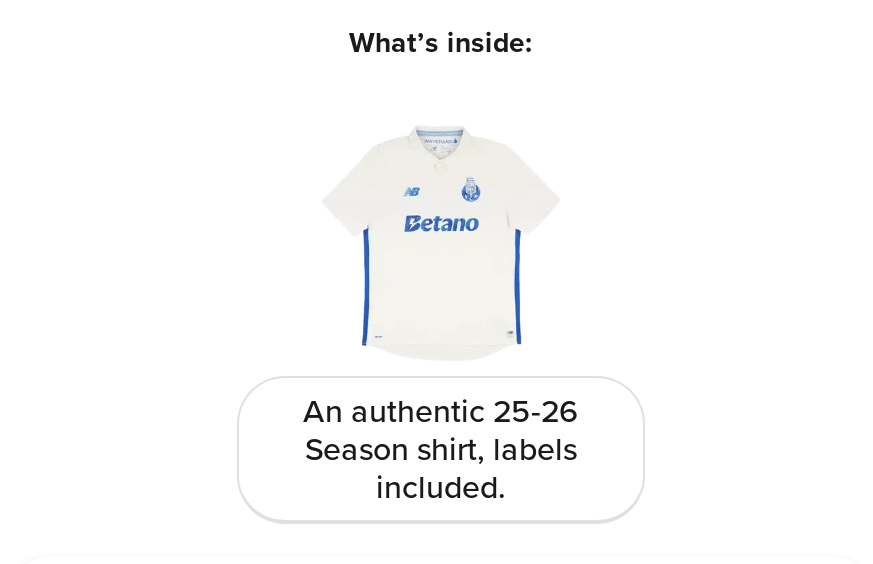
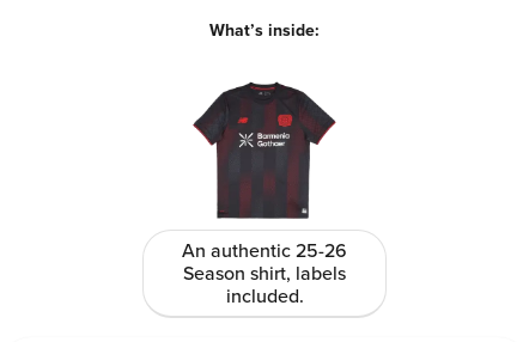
[323,128,559,358] [image] -> [193,83,336,220] [image]

